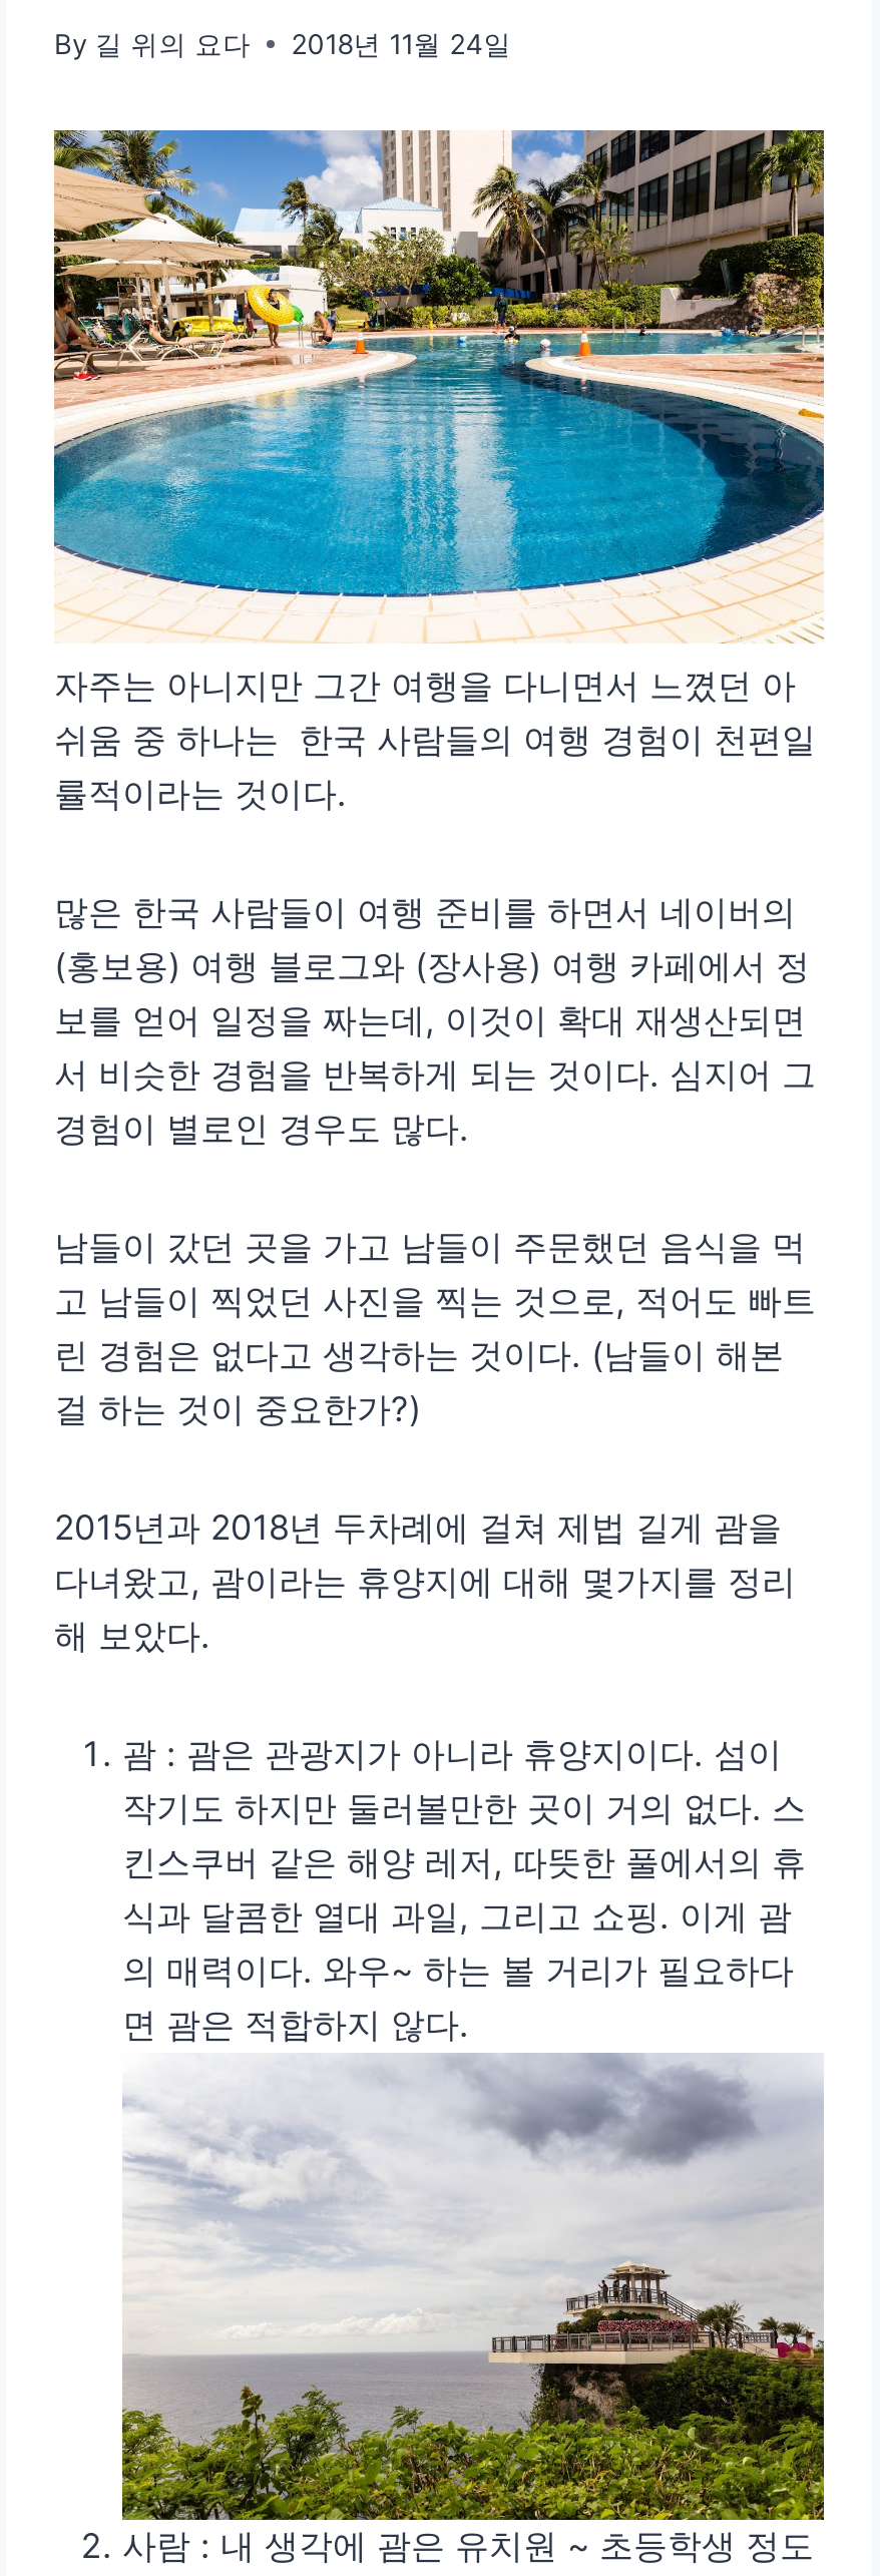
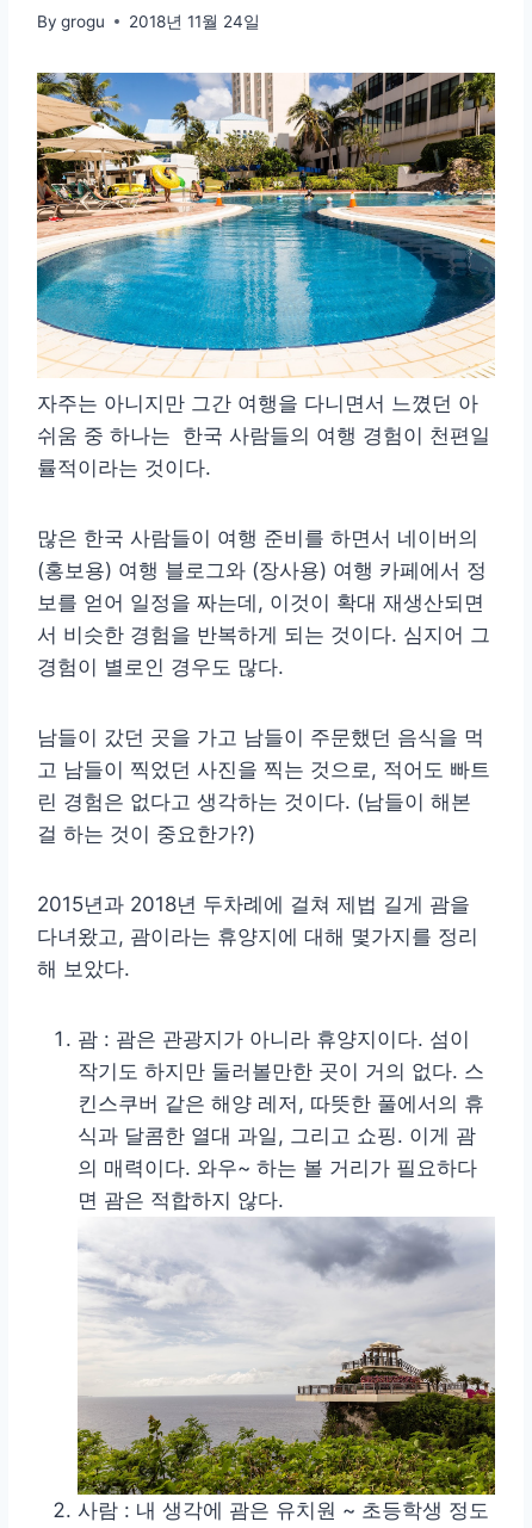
[54,27,251,59] By 길 위의 요다 -> [37,11,105,30] By grogu

